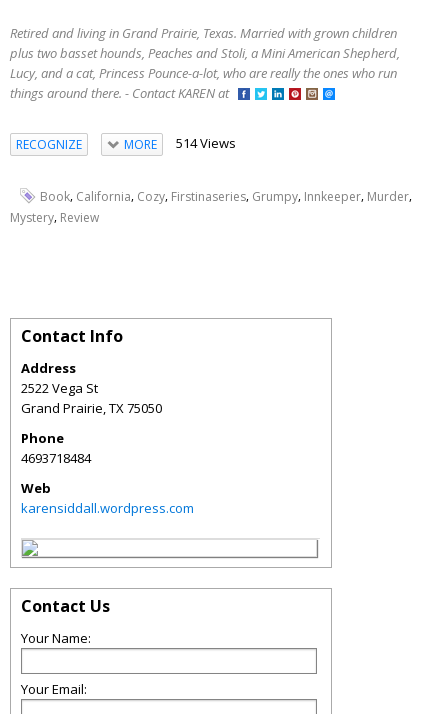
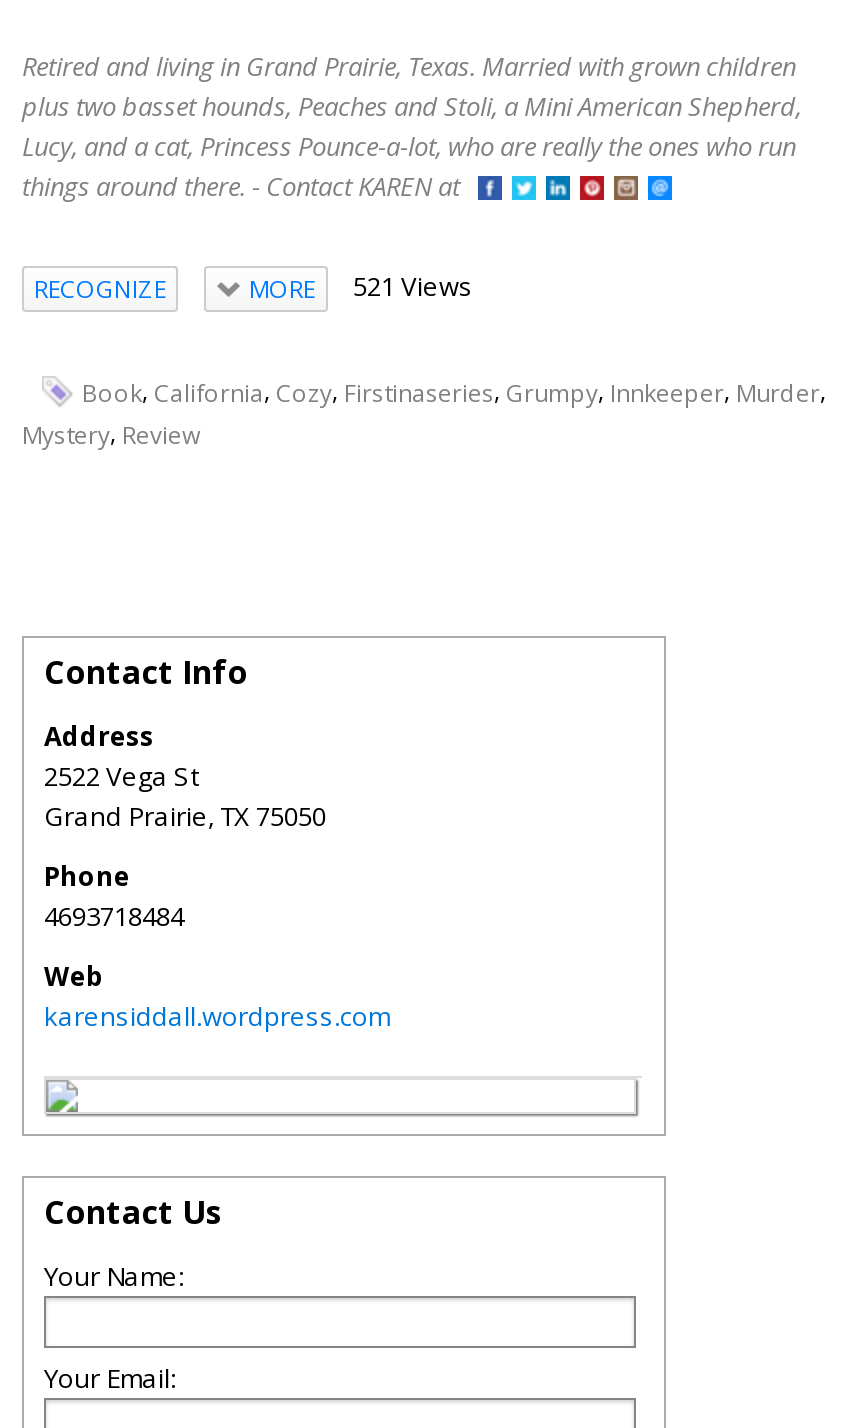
[123,134,235,153] MORE 514 Views -> [249,268,473,306] MORE 521 Views

